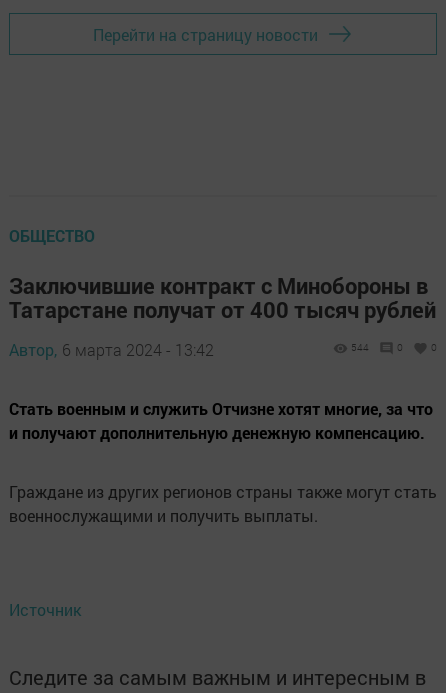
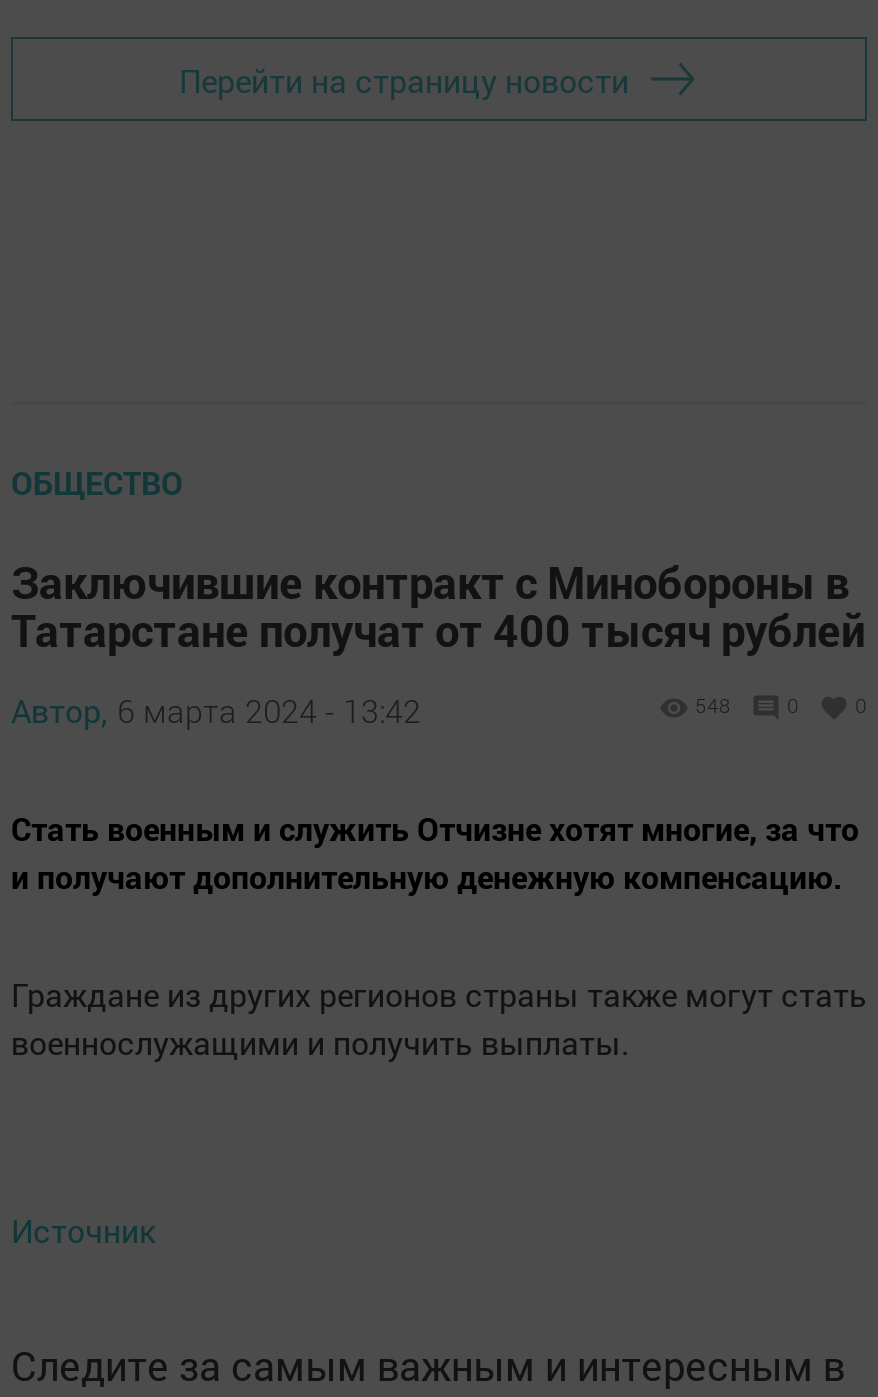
[351,341,369,354] 544 -> [695,693,731,719] 548

